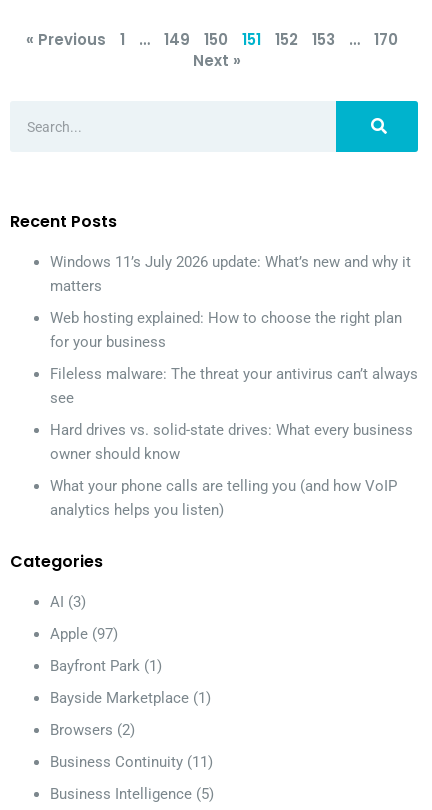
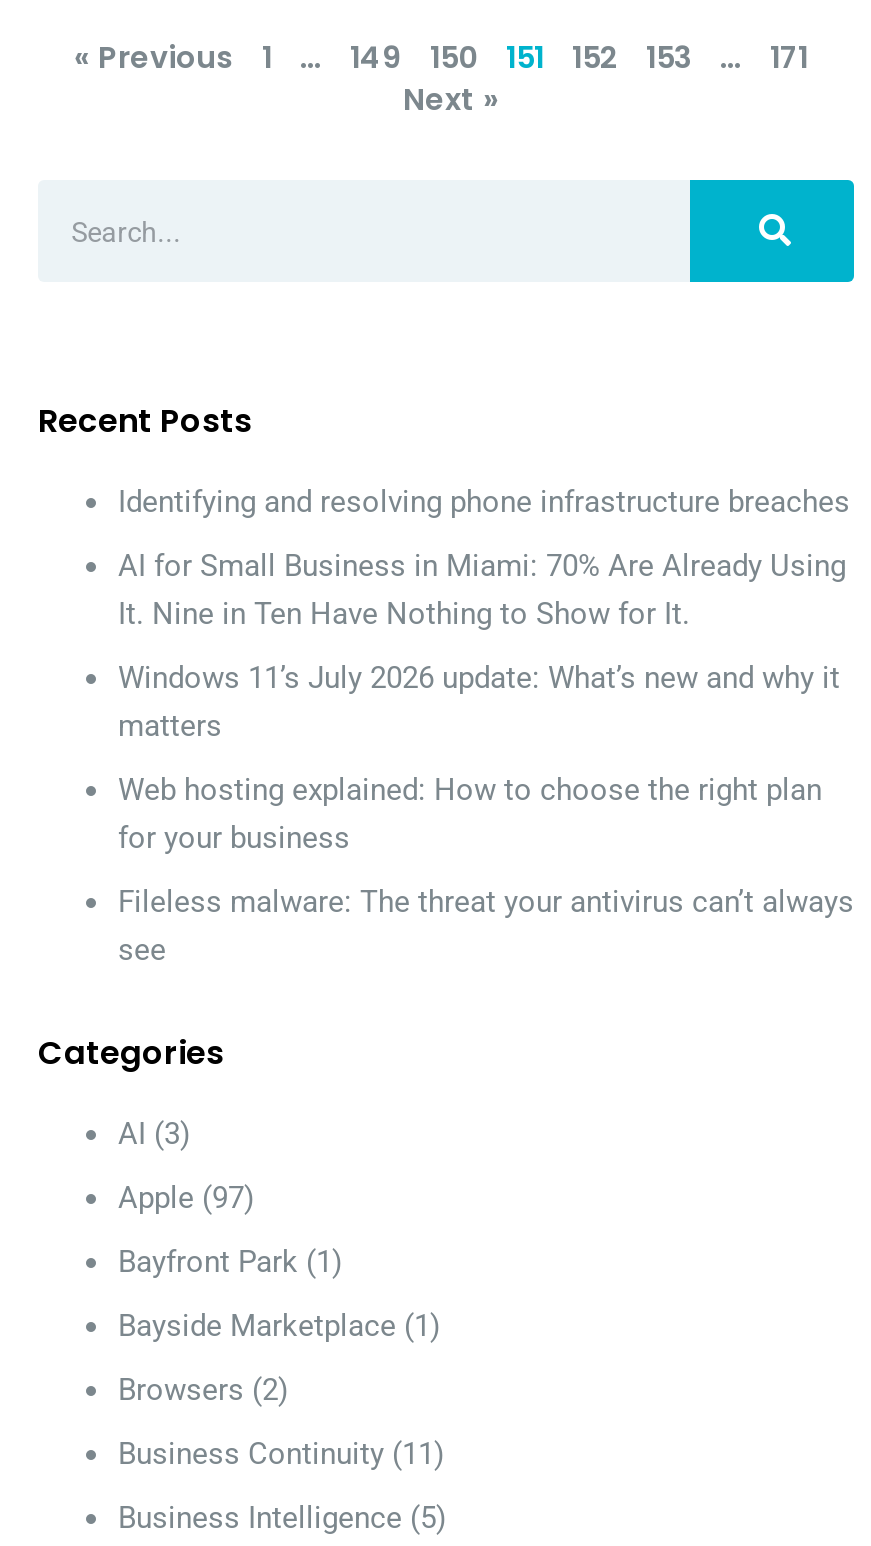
[373,29,397,50] 170 -> [770,36,808,78] 171
none -> [118,484,850,632] Identifying and resolving phone infrastructure breaches | AI for Small Business in Miami: 70% Are Already Using | It. Nine in Ten Have Nothing to Show for It.
moved [50,253,418,407] -> [118,660,854,968]: Windows 11’s July 2026 update: What’s new and why it | matters | Web hosting explained: How to choose the right plan | for your business | Fileless malware: The threat your antivirus can’t always | see
[50,421,413,519] Hard drives vs. solid-state drives: What every business | owner should know | What your phone calls are telling you (and how VoIP | analytics helps you listen) -> none

